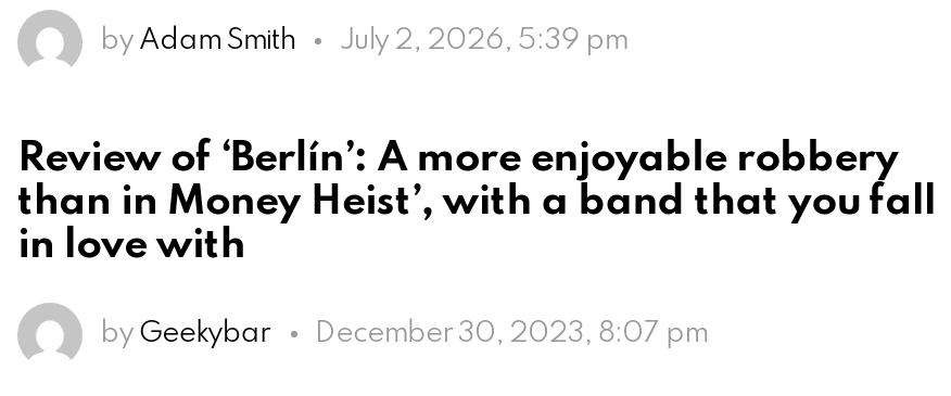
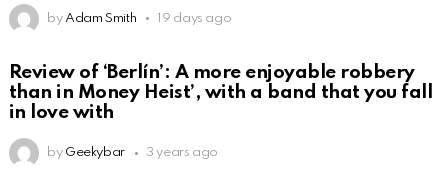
[100,26,627,54] by Adam Smith July 2, 2026, 5:39 pm -> [47,12,231,25] by Adam Smith 19 days ago
[100,319,707,347] by Geekybar December 30, 2023, 8:07 pm -> [47,146,218,159] by Geekybar 3 years ago

